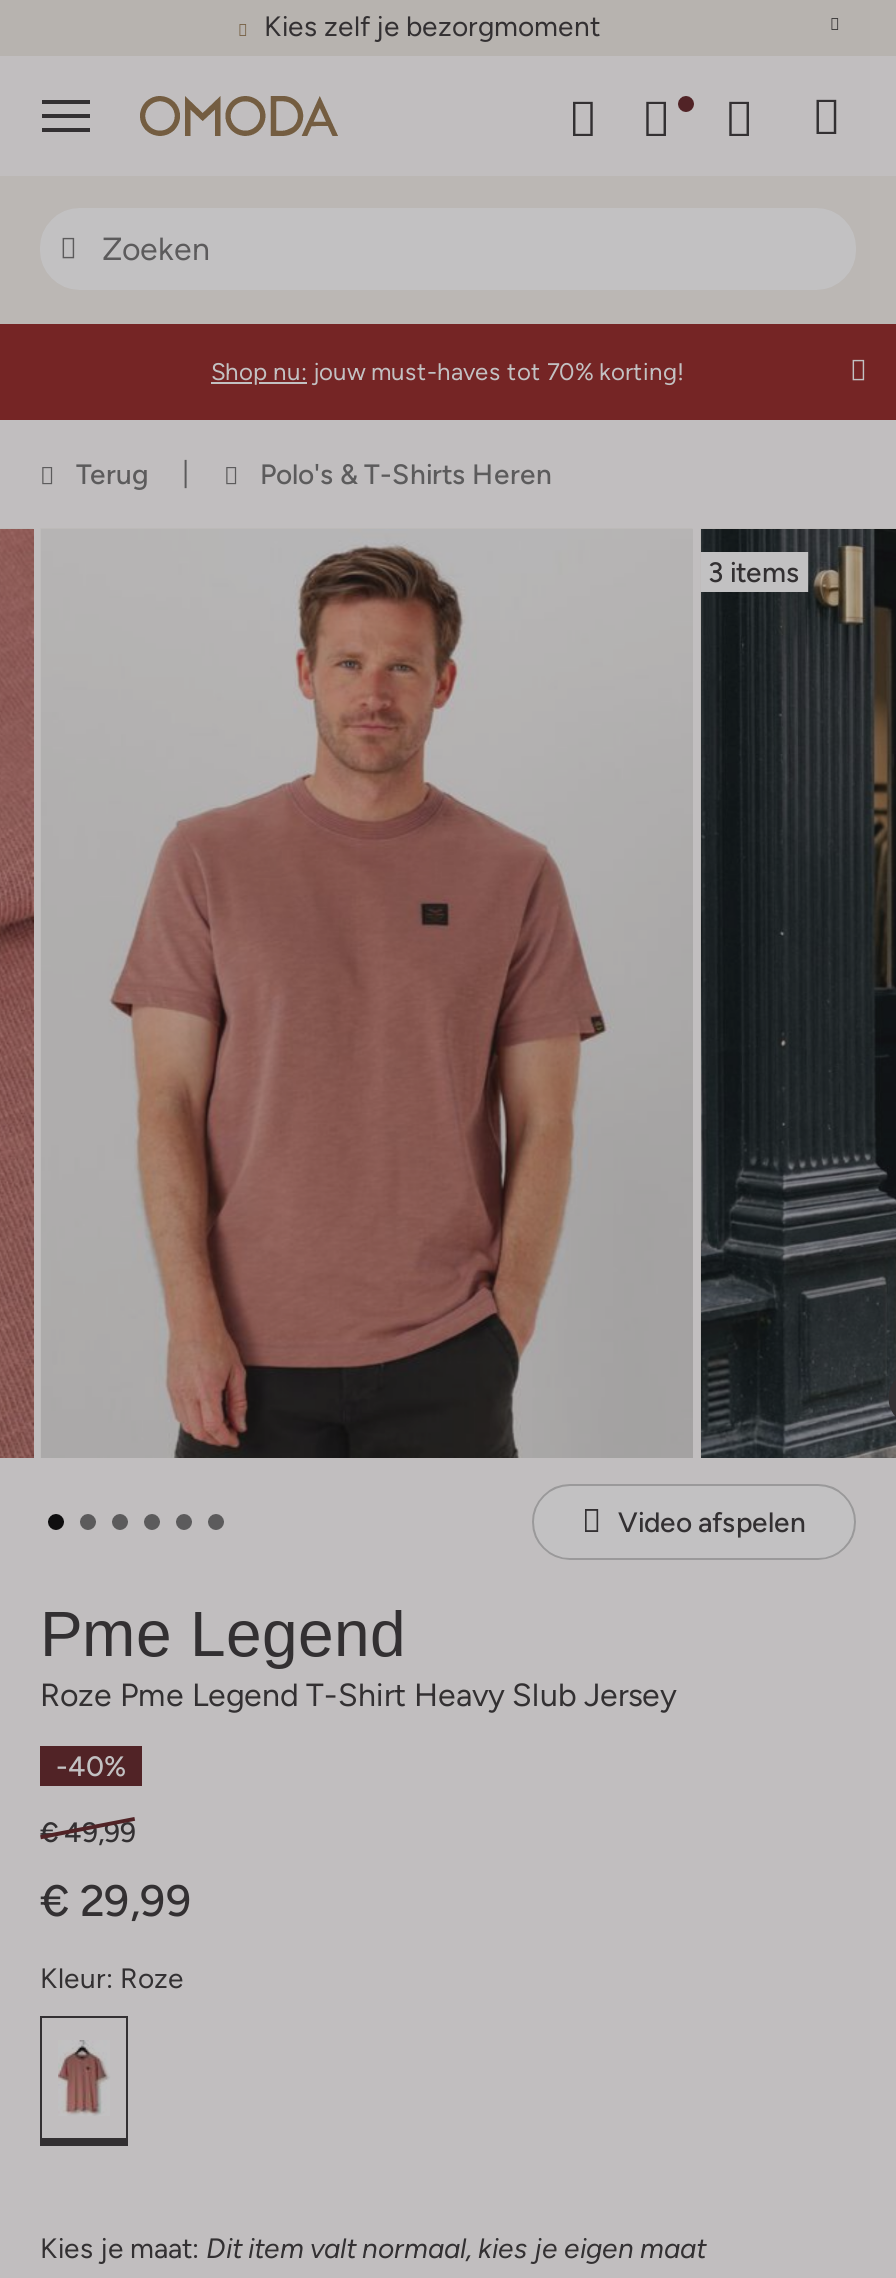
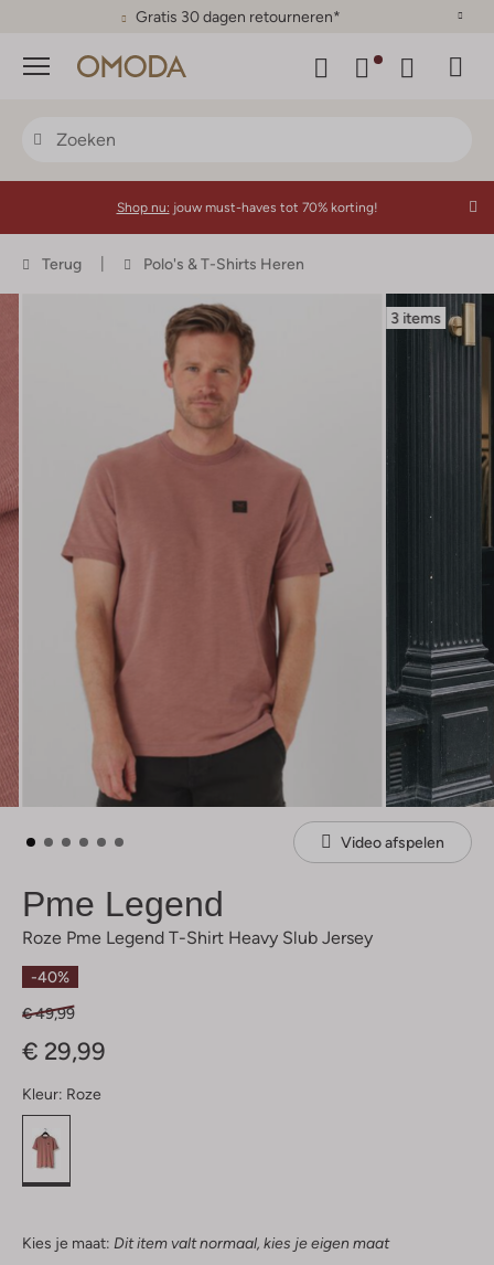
[264,10,600,42] Kies zelf je bezorgmoment -> [136,8,341,25] Gratis 30 dagen retourneren*

